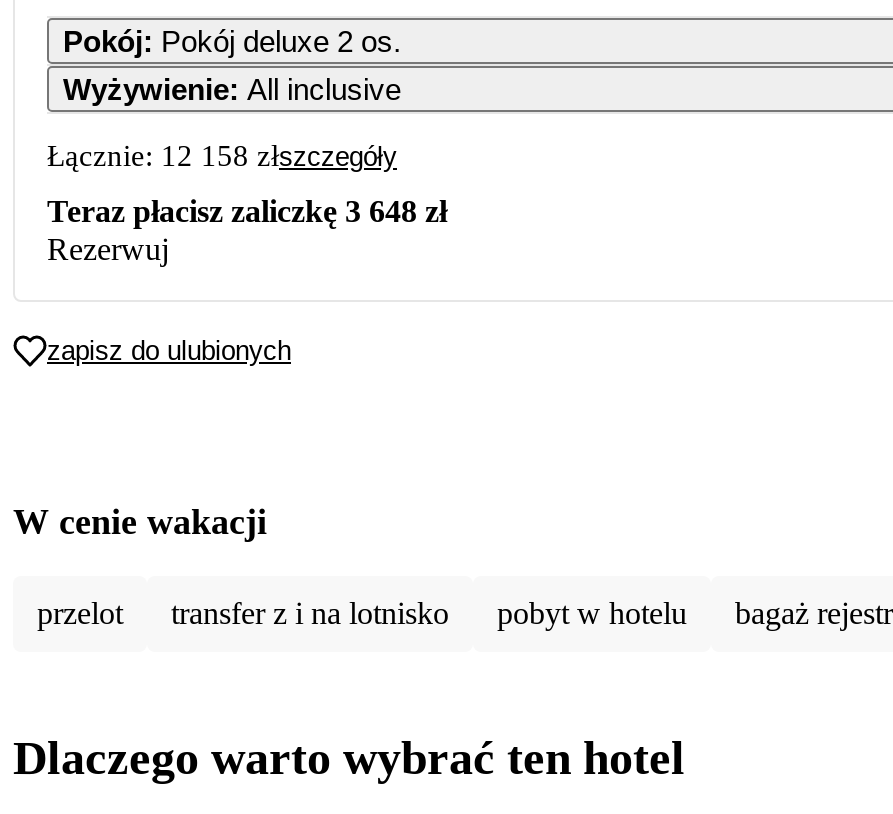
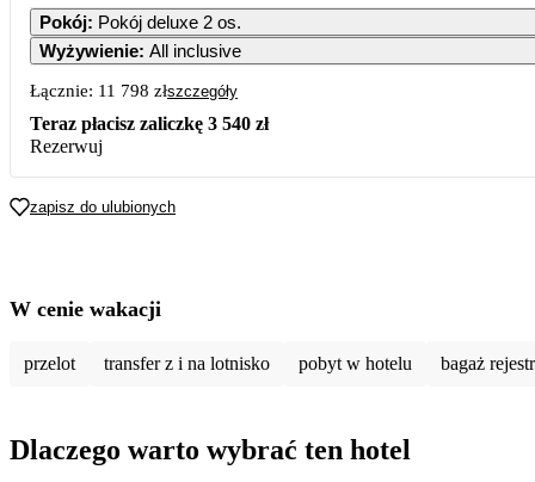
[47,139,397,171] Łącznie: 12 158 złszczegóły -> [30,81,238,100] Łącznie: 11 798 złszczegóły
[47,193,447,227] Teraz płacisz zaliczkę 3 648 zł -> [30,113,269,133] Teraz płacisz zaliczkę 3 540 zł

